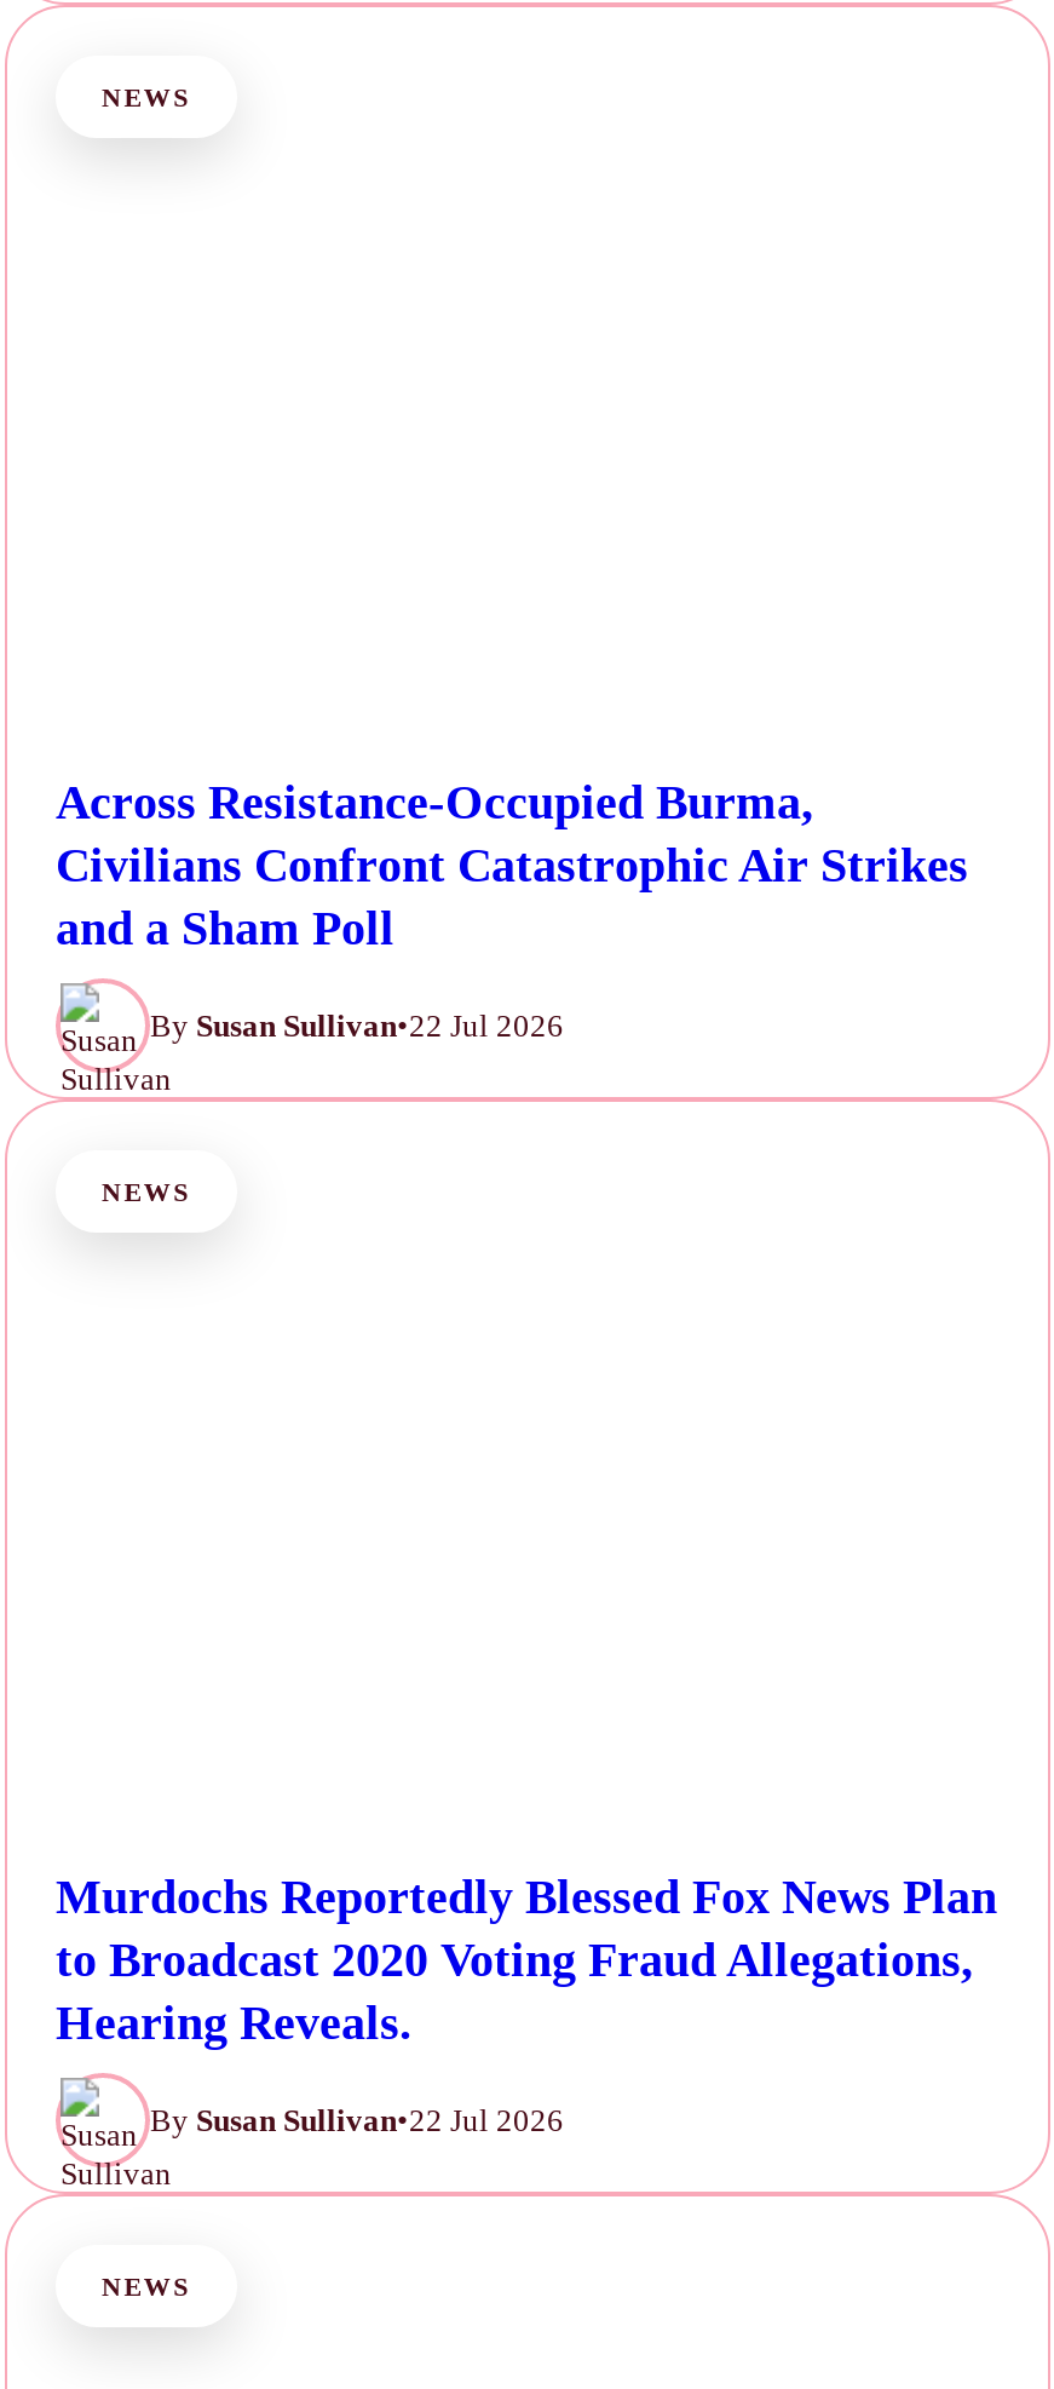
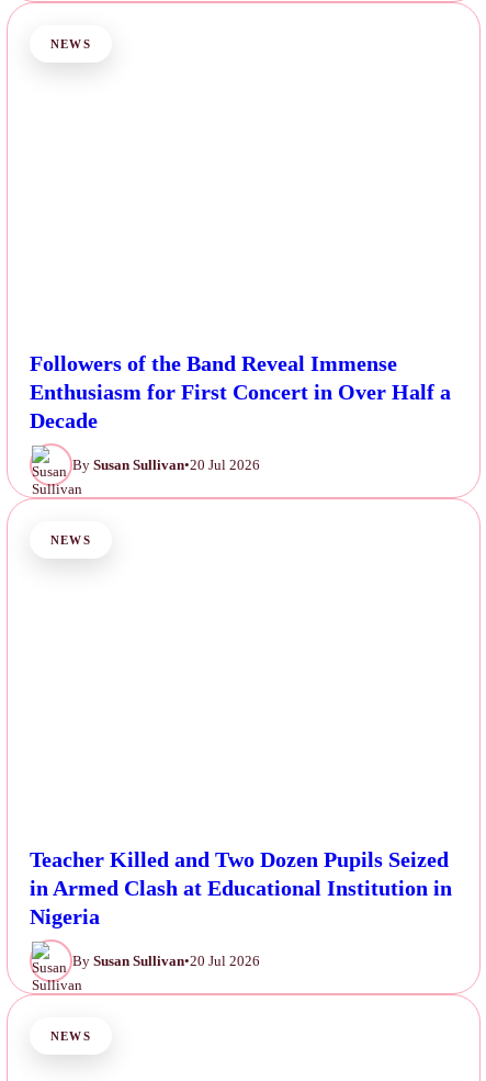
[56,776,968,955] Across Resistance-Occupied Burma, | Civilians Confront Catastrophic Air Strikes | and a Sham Poll -> [30,352,451,433] Followers of the Band Reveal Immense | Enthusiasm for First Concert in Over Half a | Decade
[150,1007,564,1044] By Susan Sullivan•22 Jul 2026 -> [72,456,260,473] By Susan Sullivan•20 Jul 2026
[56,1871,997,2050] Murdochs Reportedly Blessed Fox News Plan | to Broadcast 2020 Voting Fraud Allegations, | Hearing Reveals. -> [30,848,452,929] Teacher Killed and Two Dozen Pupils Seized | in Armed Clash at Educational Institution in | Nigeria
[150,2102,564,2138] By Susan Sullivan•22 Jul 2026 -> [72,952,260,969] By Susan Sullivan•20 Jul 2026

